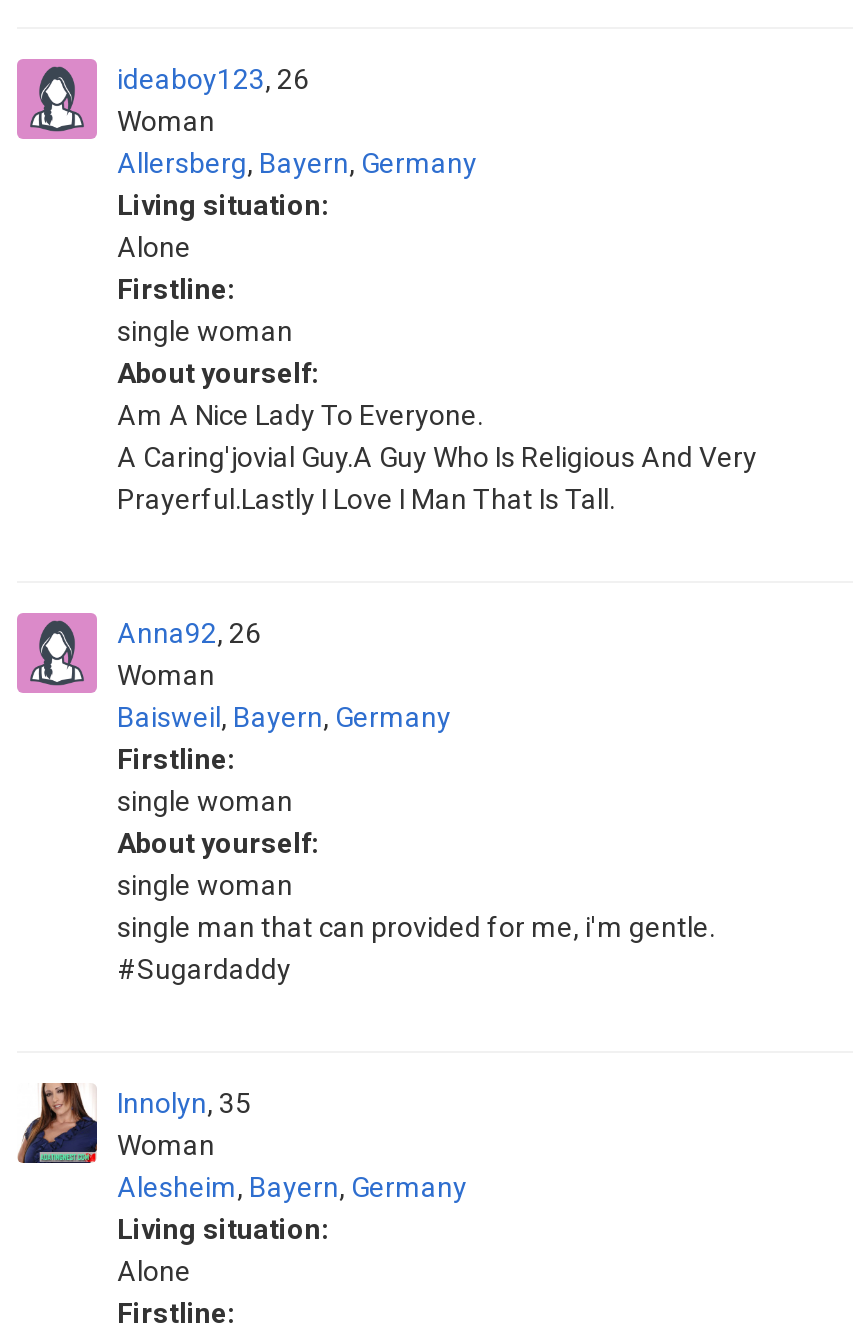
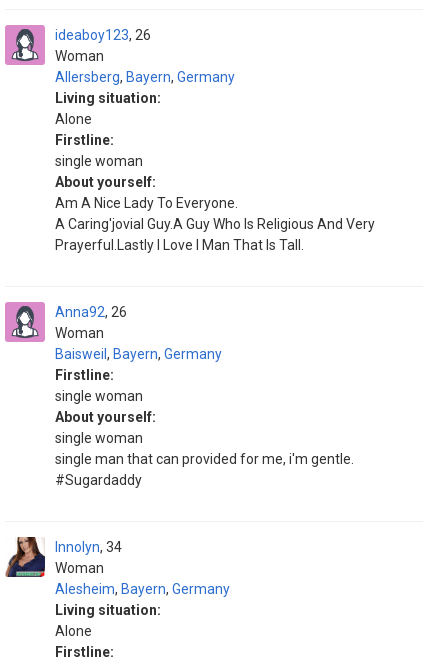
[117,1087,251,1119] Innolyn 35 -> [55,539,122,555] Innolyn 34

